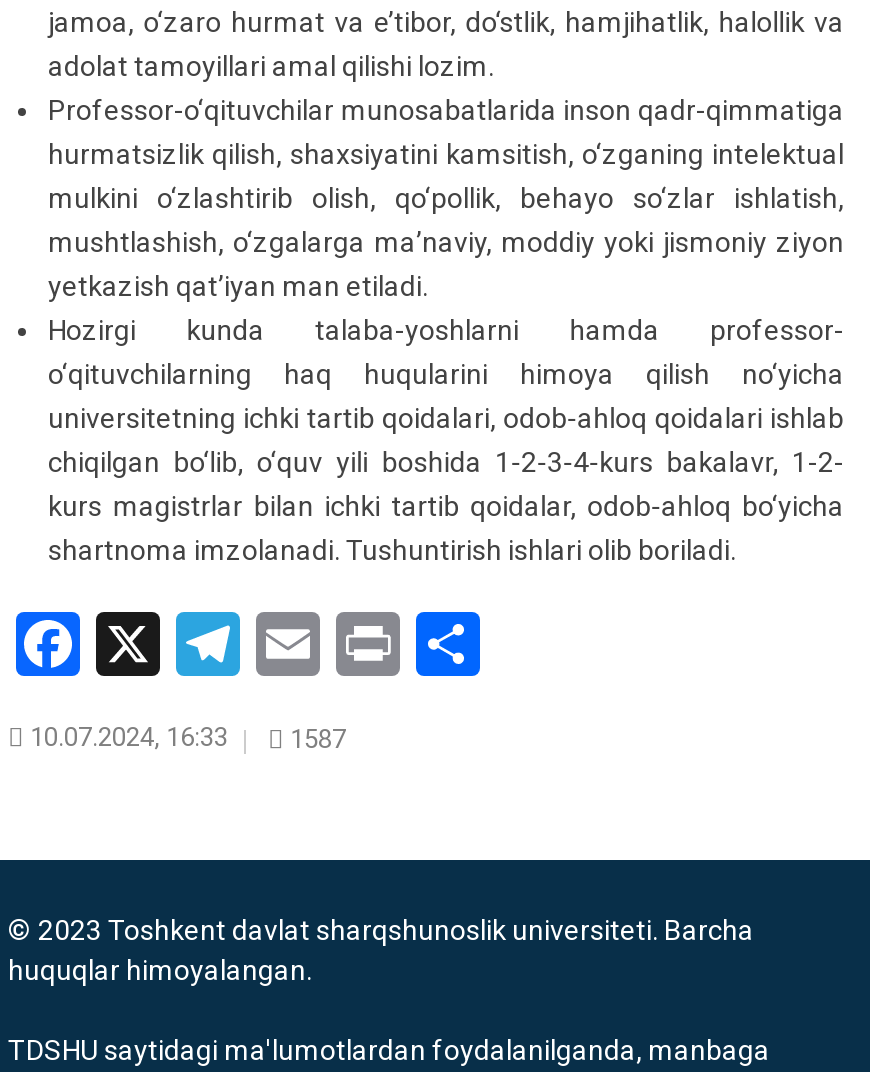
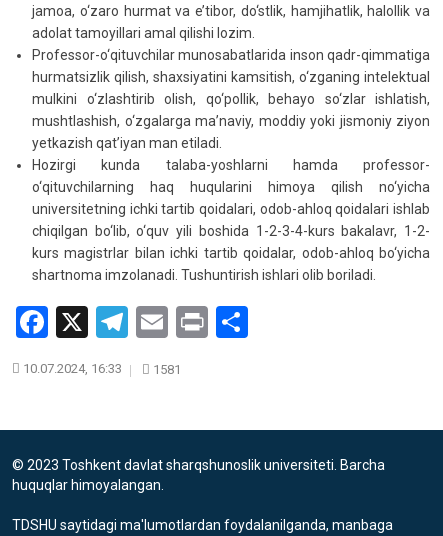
[24,723,346,755] 10.07.2024, 16:33 1587 -> [20,361,181,377] 10.07.2024, 16:33 1581

